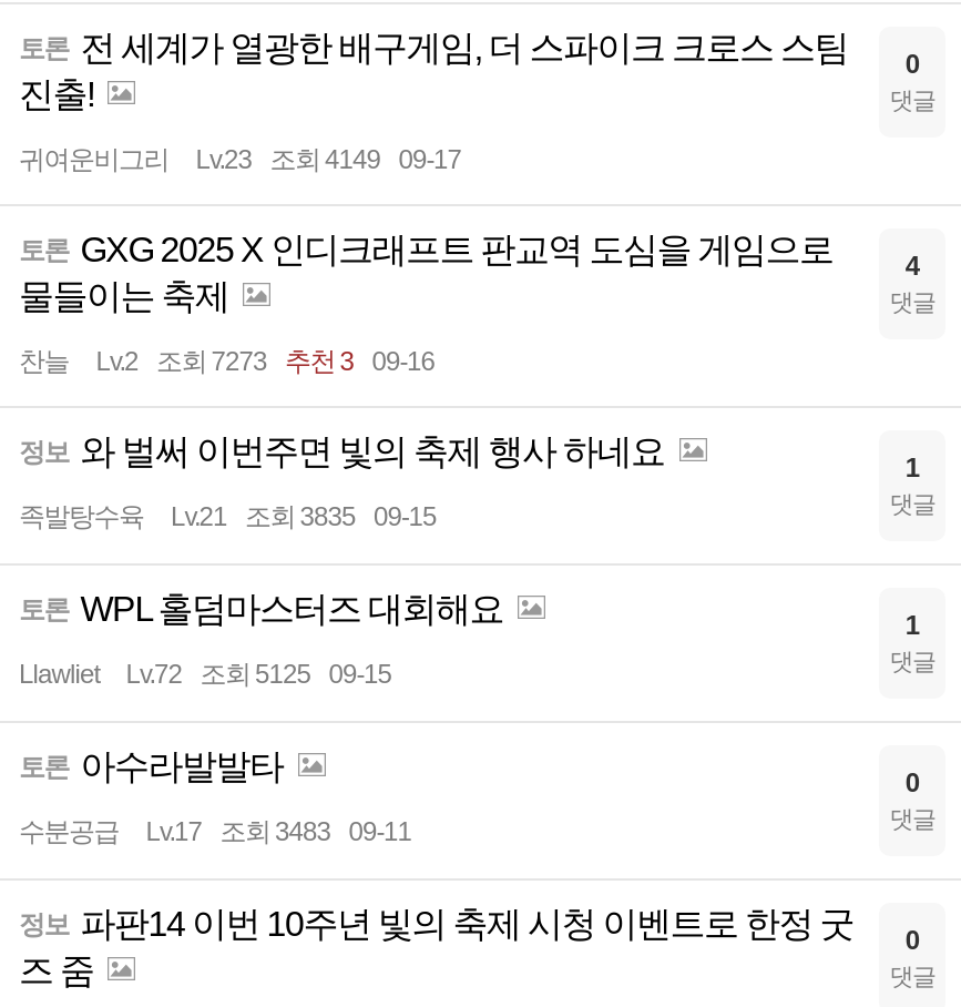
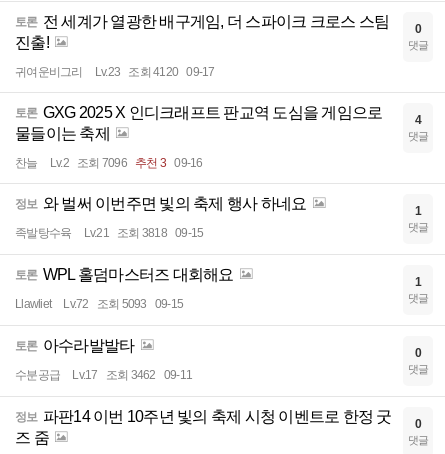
[19,144,461,175] 귀여운비그리 Lv.23 조회 4149 09-17 -> [15,65,214,79] 귀여운비그리 Lv.23 조회 4120 09-17
[19,346,435,377] 찬늘 Lv.2 조회 7273 추천 3 09-16 -> [15,156,202,170] 찬늘 Lv.2 조회 7096 추천 3 09-16
[19,501,436,532] 족발탕수육 Lv.21 조회 3835 09-15 -> [15,226,203,240] 족발탕수육 Lv.21 조회 3818 09-15
[19,659,391,690] Llawliet Lv.72 조회 5125 09-15 -> [15,297,183,311] Llawliet Lv.72 조회 5093 09-15
[19,816,411,847] 수분공급 Lv.17 조회 3483 09-11 -> [15,368,192,382] 수분공급 Lv.17 조회 3462 09-11

